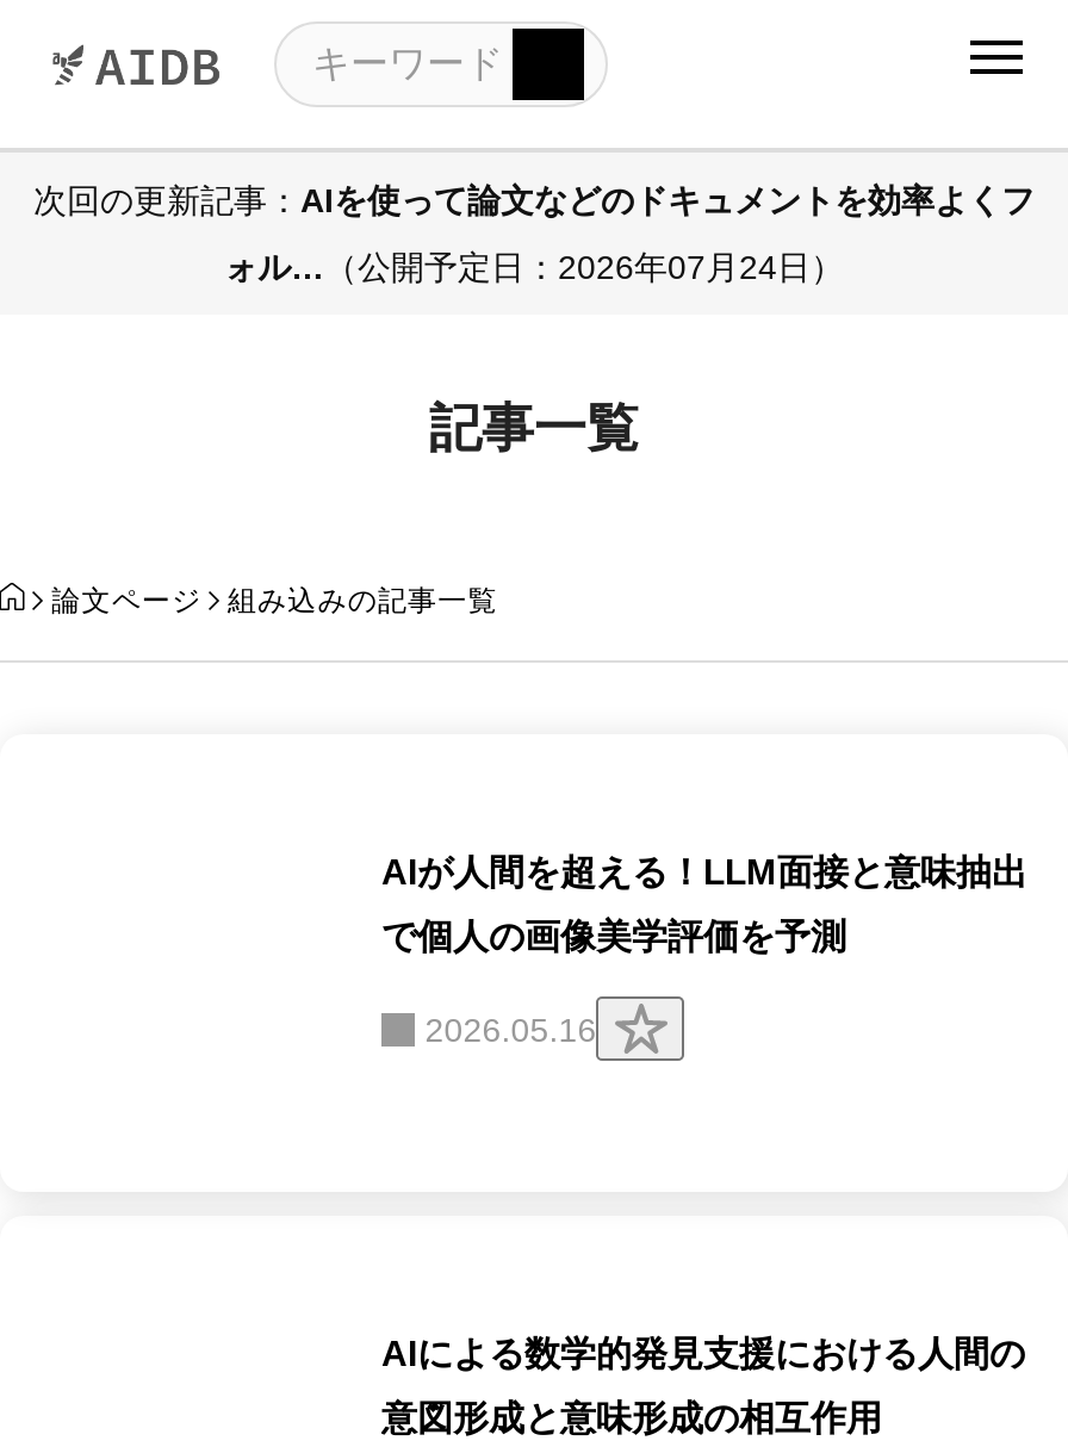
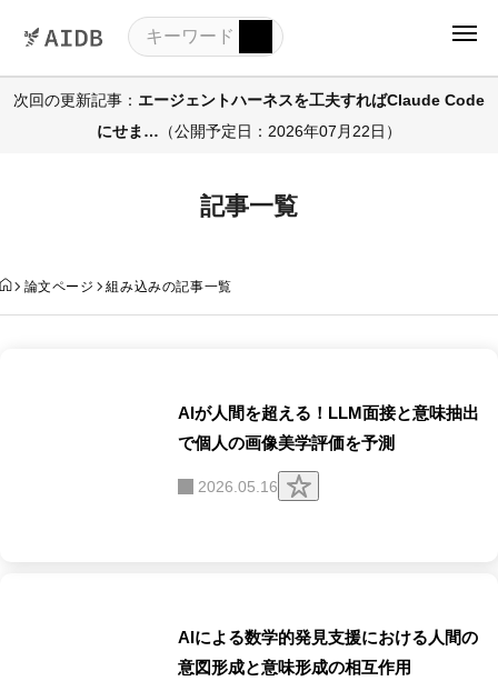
[33,180,1035,218] 次回の更新記事：AIを使って論文などのドキュメントを効率よくフ -> [13,91,485,108] 次回の更新記事：エージェントハーネスを工夫すればClaude Code
[224,247,844,285] ォル…（公開予定日：2026年07月24日） -> [97,122,401,139] にせま…（公開予定日：2026年07月22日）

